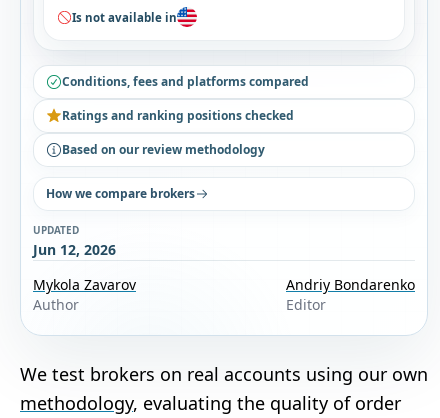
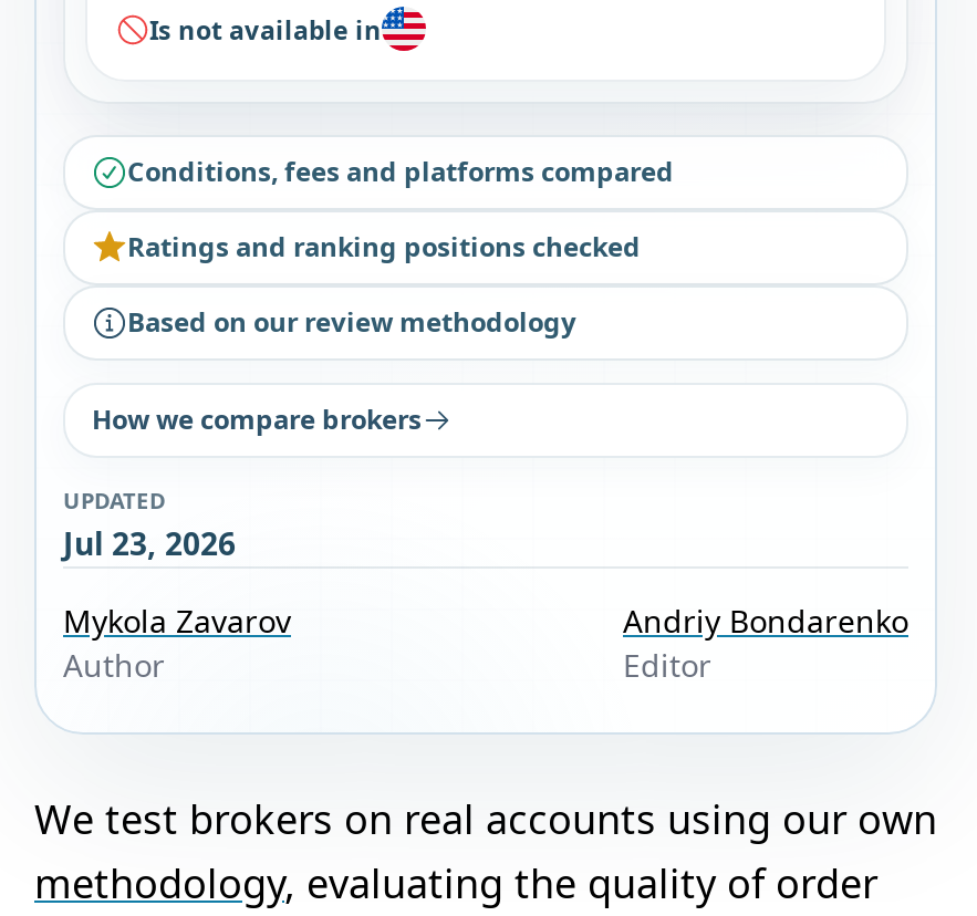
[33,240,116,259] Jun 12, 2026 -> [63,522,236,564] Jul 23, 2026

